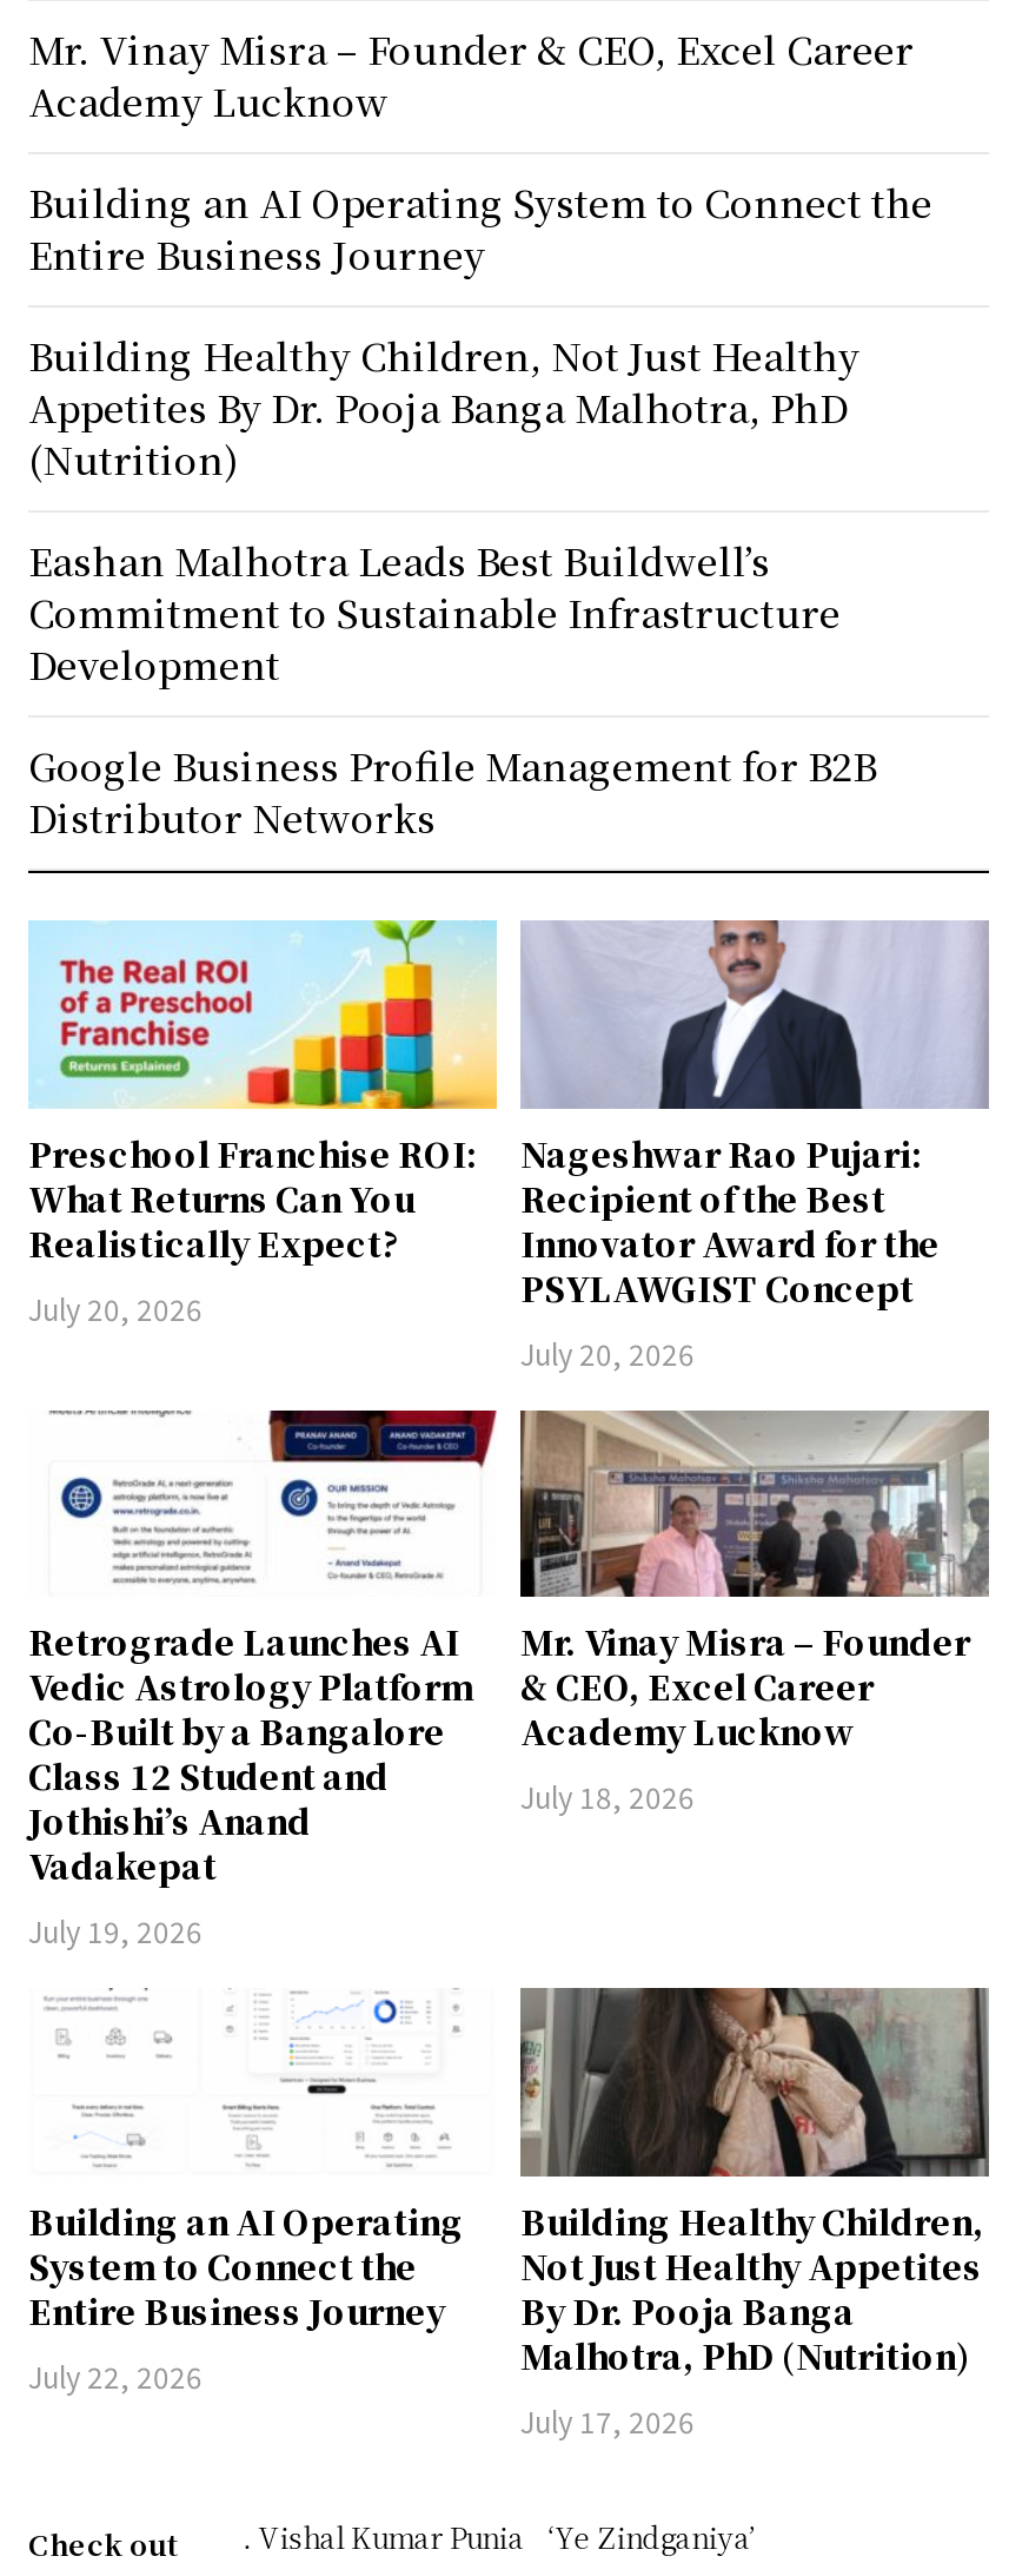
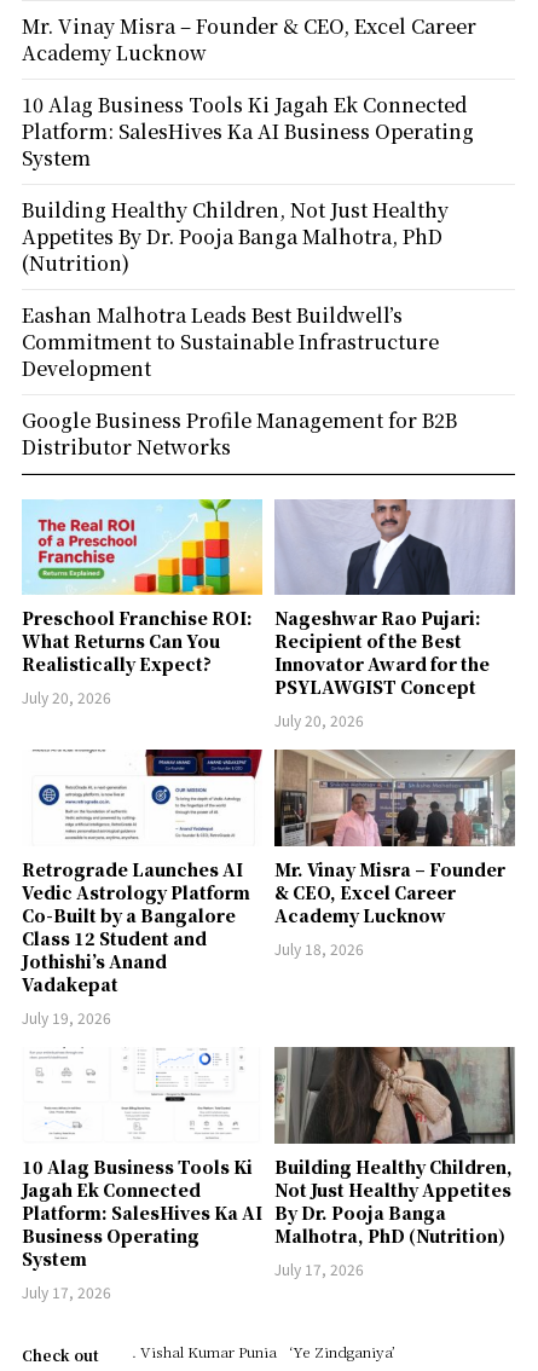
[28,176,932,282] Building an AI Operating System to Connect the | Entire Business Journey -> [22,90,474,171] 10 Alag Business Tools Ki Jagah Ek Connected | Platform: SalesHives Ka AI Business Operating | System
[28,2198,464,2396] Building an AI Operating | System to Connect the | Entire Business Journey | July 22, 2026 -> [22,1154,262,1301] 10 Alag Business Tools Ki | Jagah Ek Connected | Platform: SalesHives Ka AI | Business Operating | System | July 17, 2026

